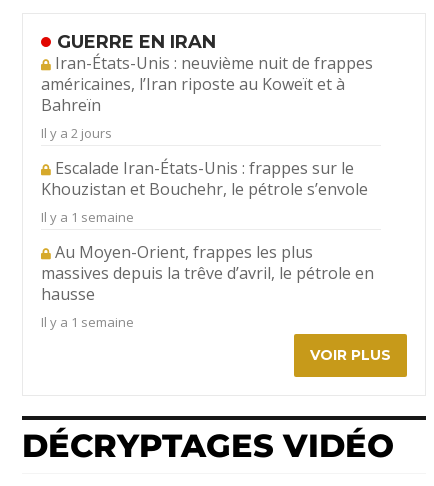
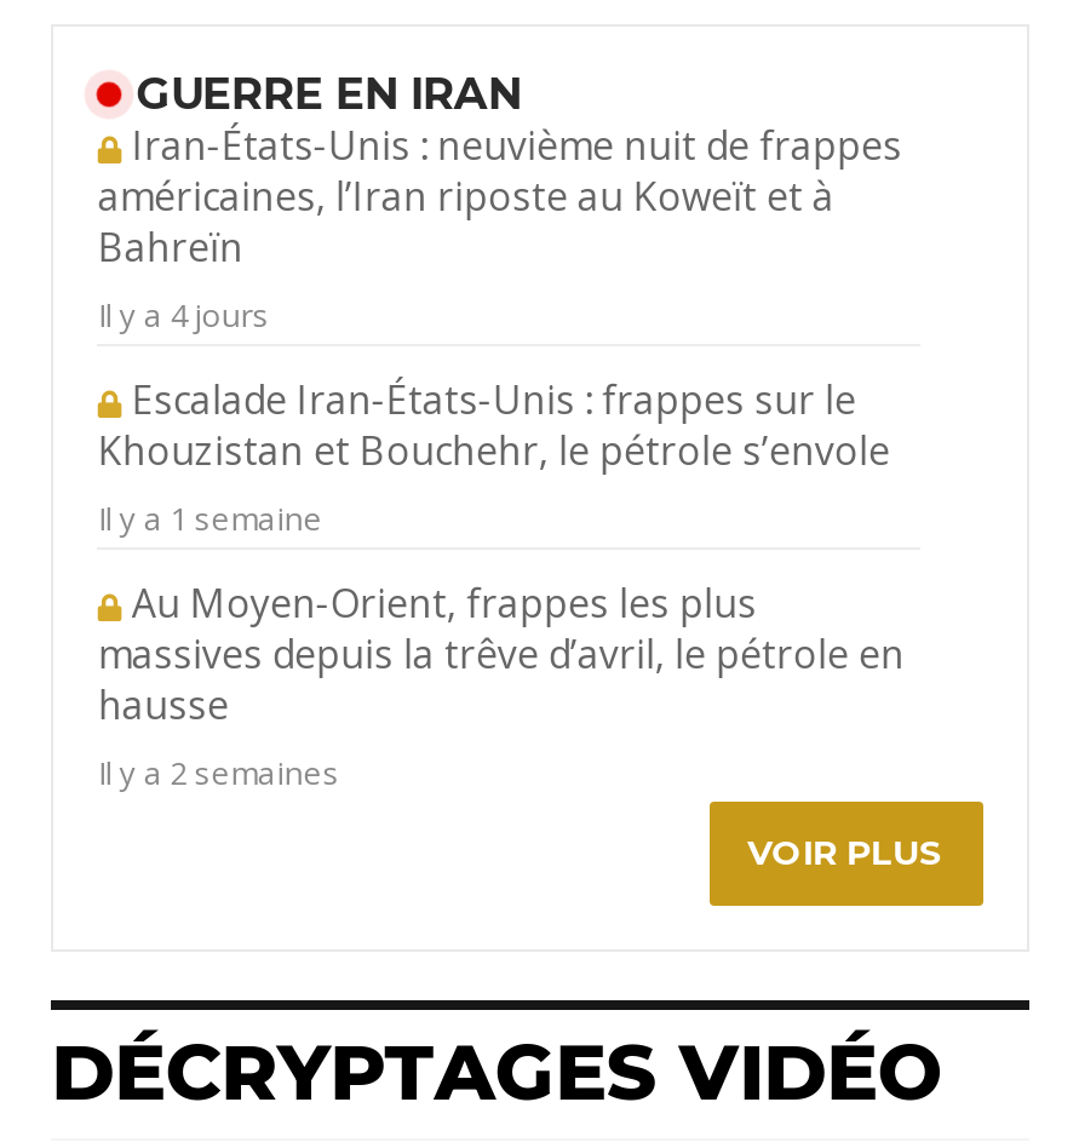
[41,124,112,142] Il y a 2 jours -> [98,293,270,336] Il y a 4 jours
[41,313,134,331] Il y a 1 semaine -> [98,751,340,794] Il y a 2 semaines

